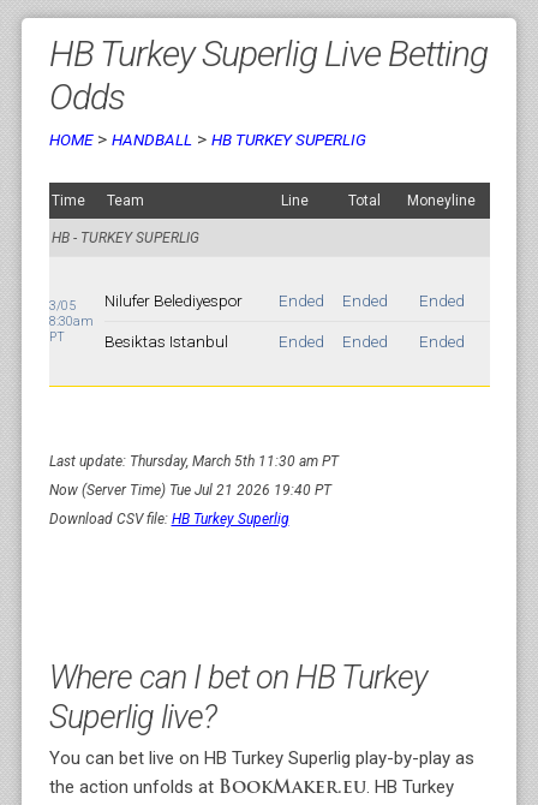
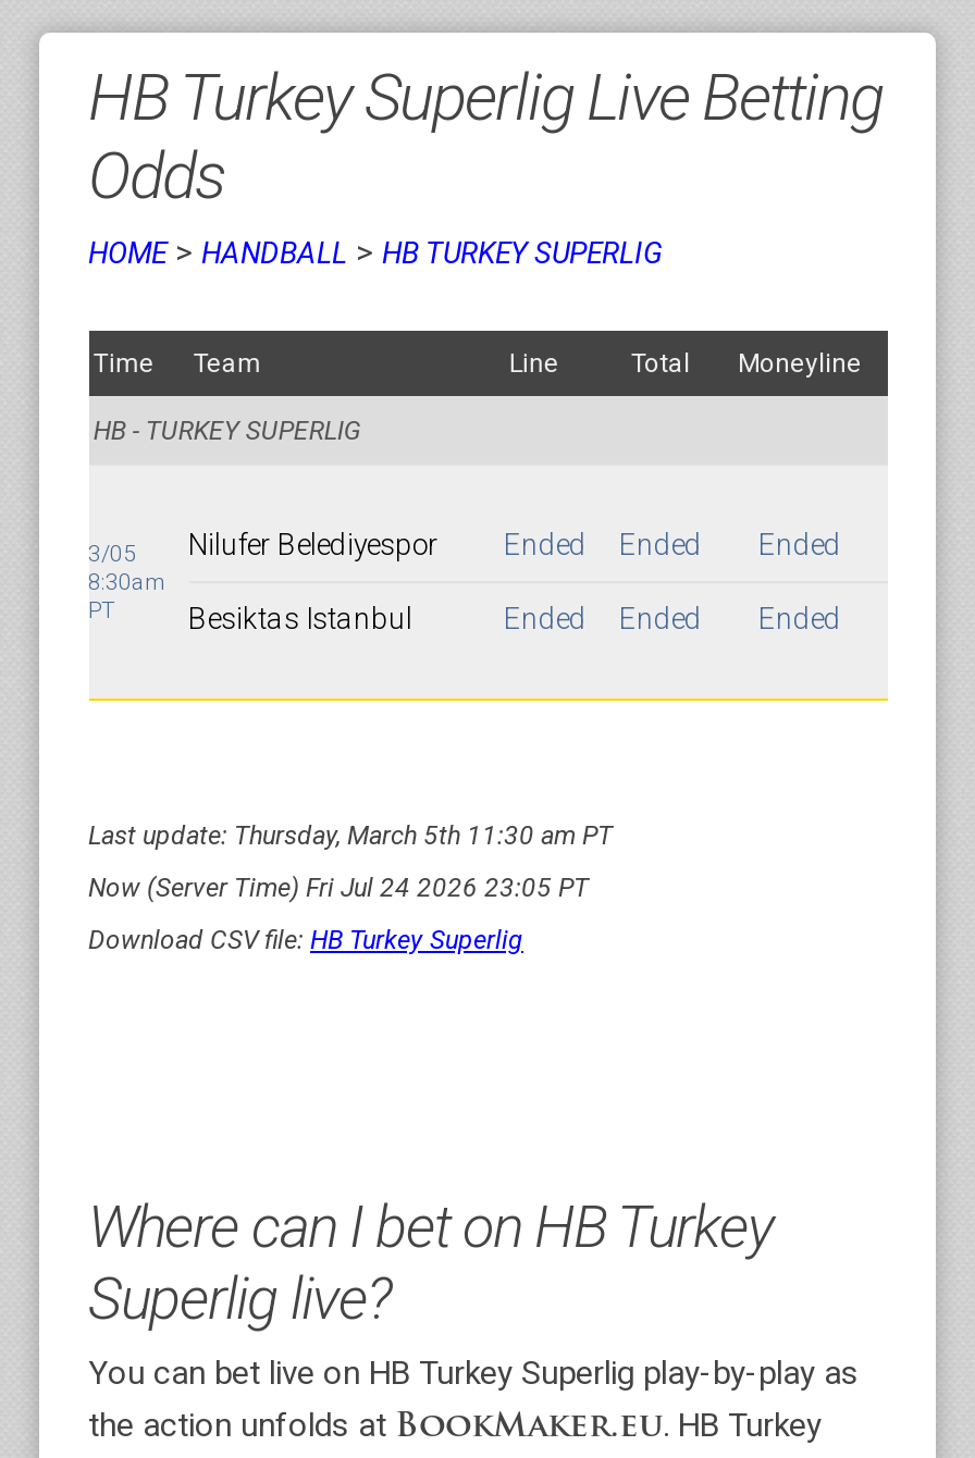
[49,482,331,499] Now (Server Time) Tue Jul 21 2026 19:40 PT -> [88,873,589,903] Now (Server Time) Fri Jul 24 2026 23:05 PT

